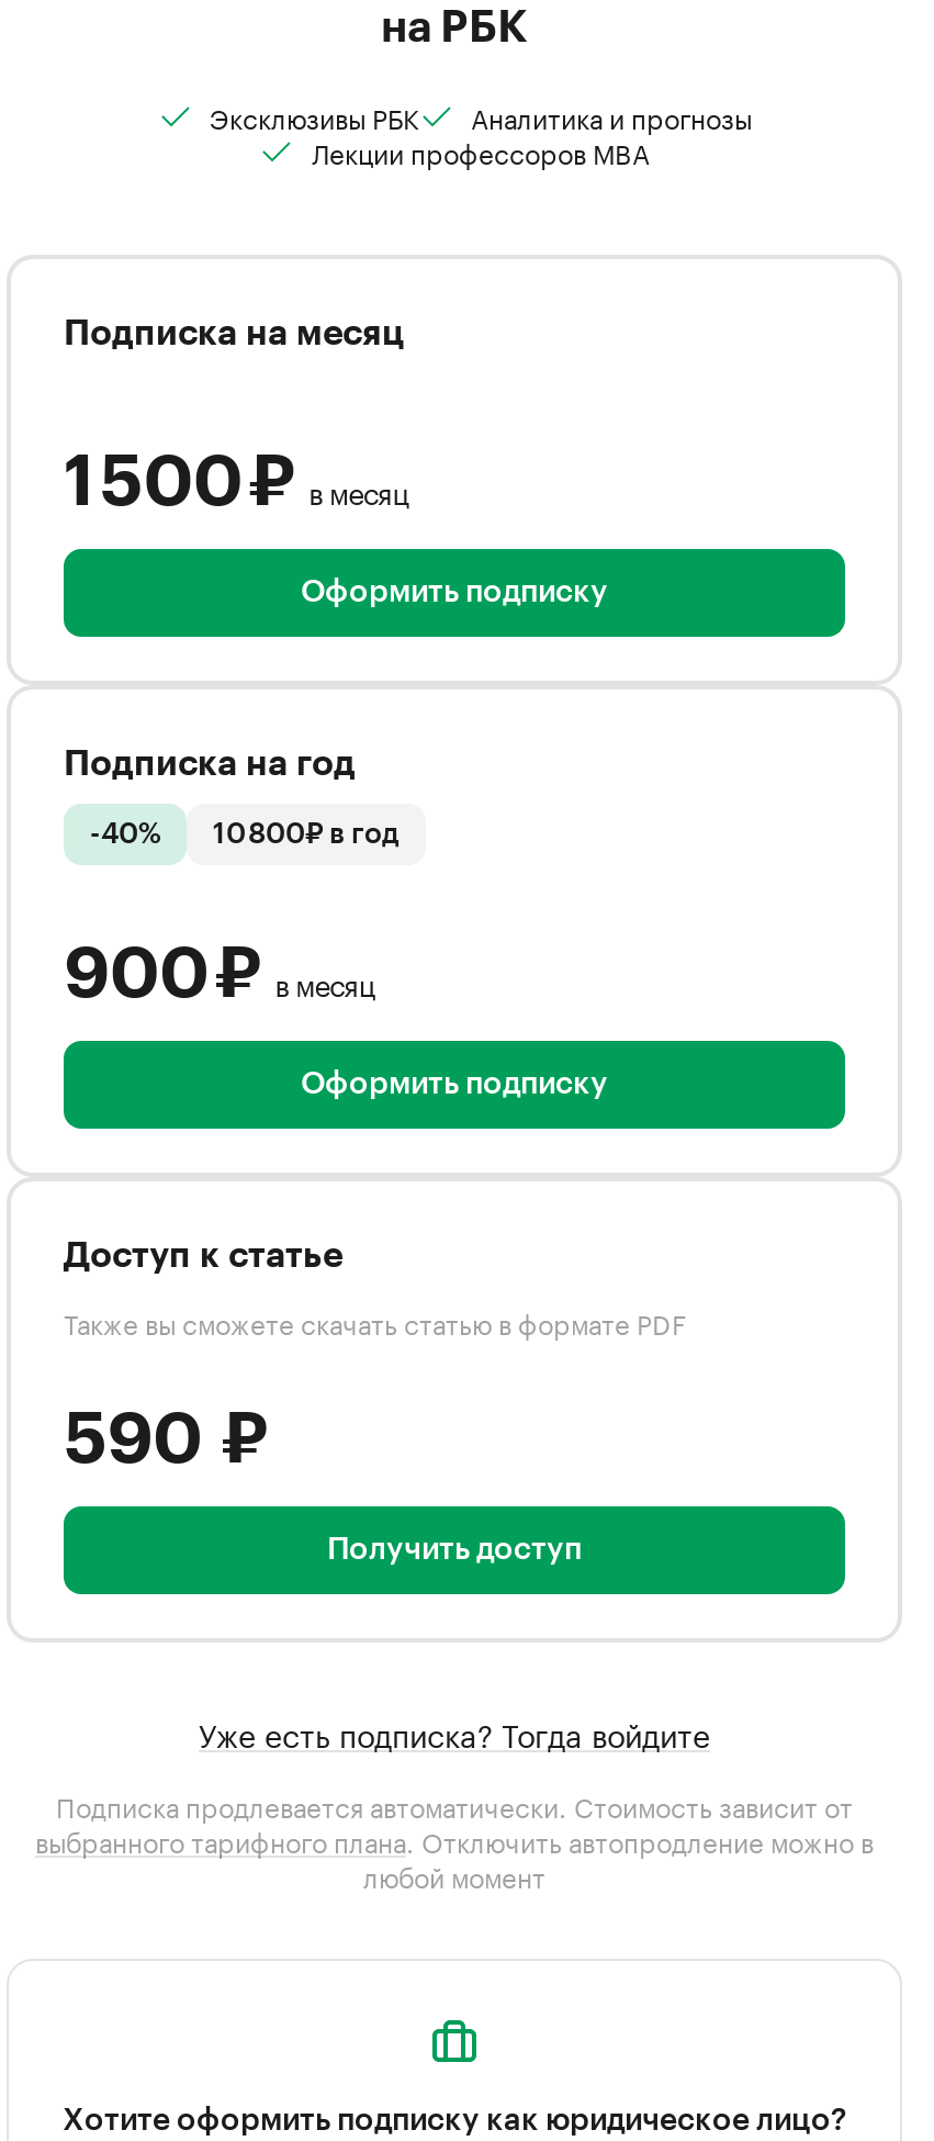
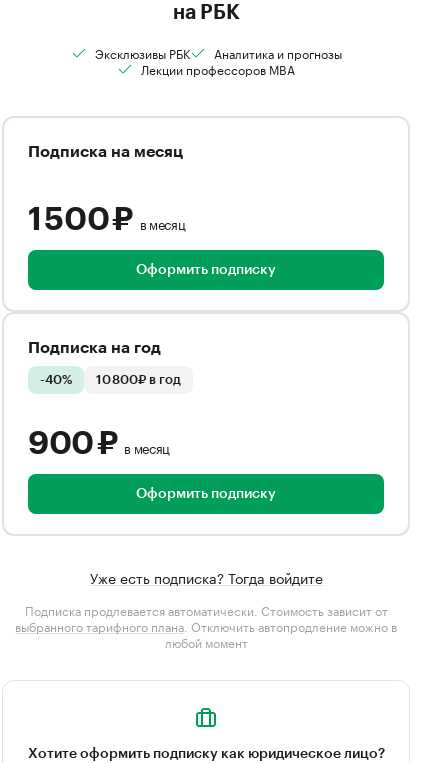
[64,1238,687,1566] Доступ к статье | Также вы сможете скачать статью в формате PDF | 590 ₽ | Получить доступ -> none

